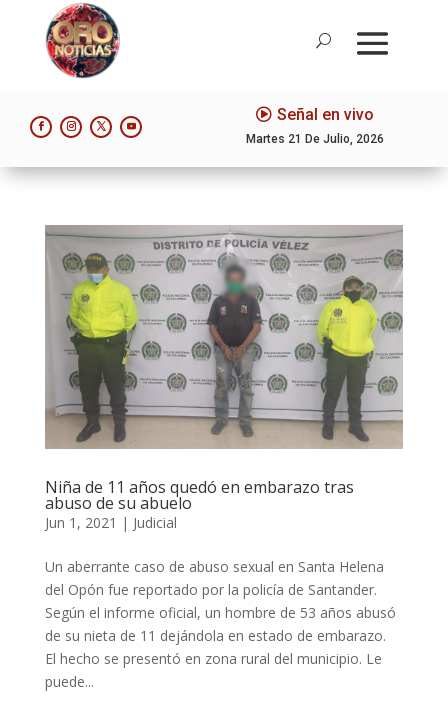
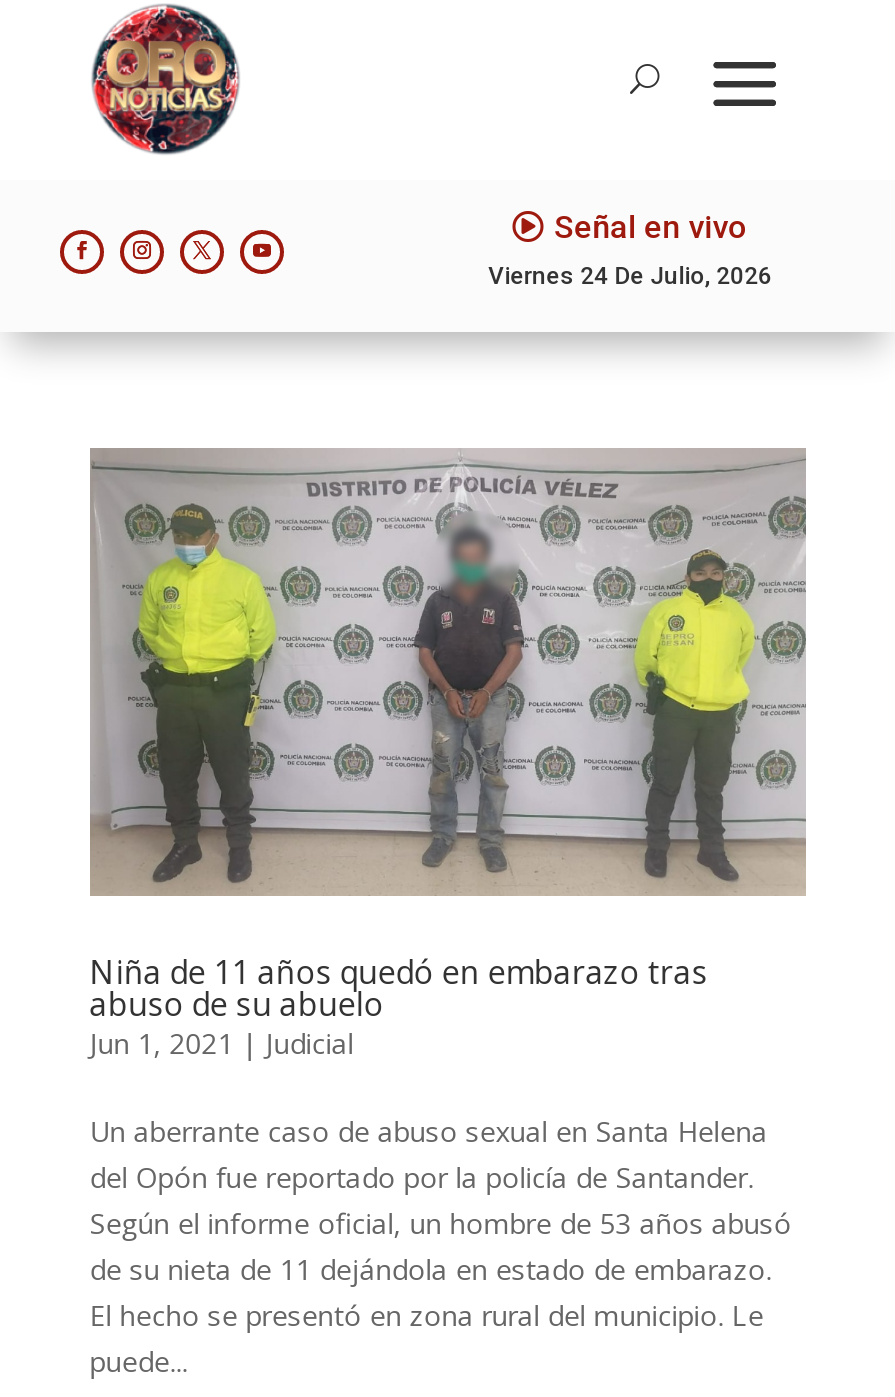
[246,131,384,145] Martes 21 De Julio, 2026 -> [488,261,772,289] Viernes 24 De Julio, 2026

